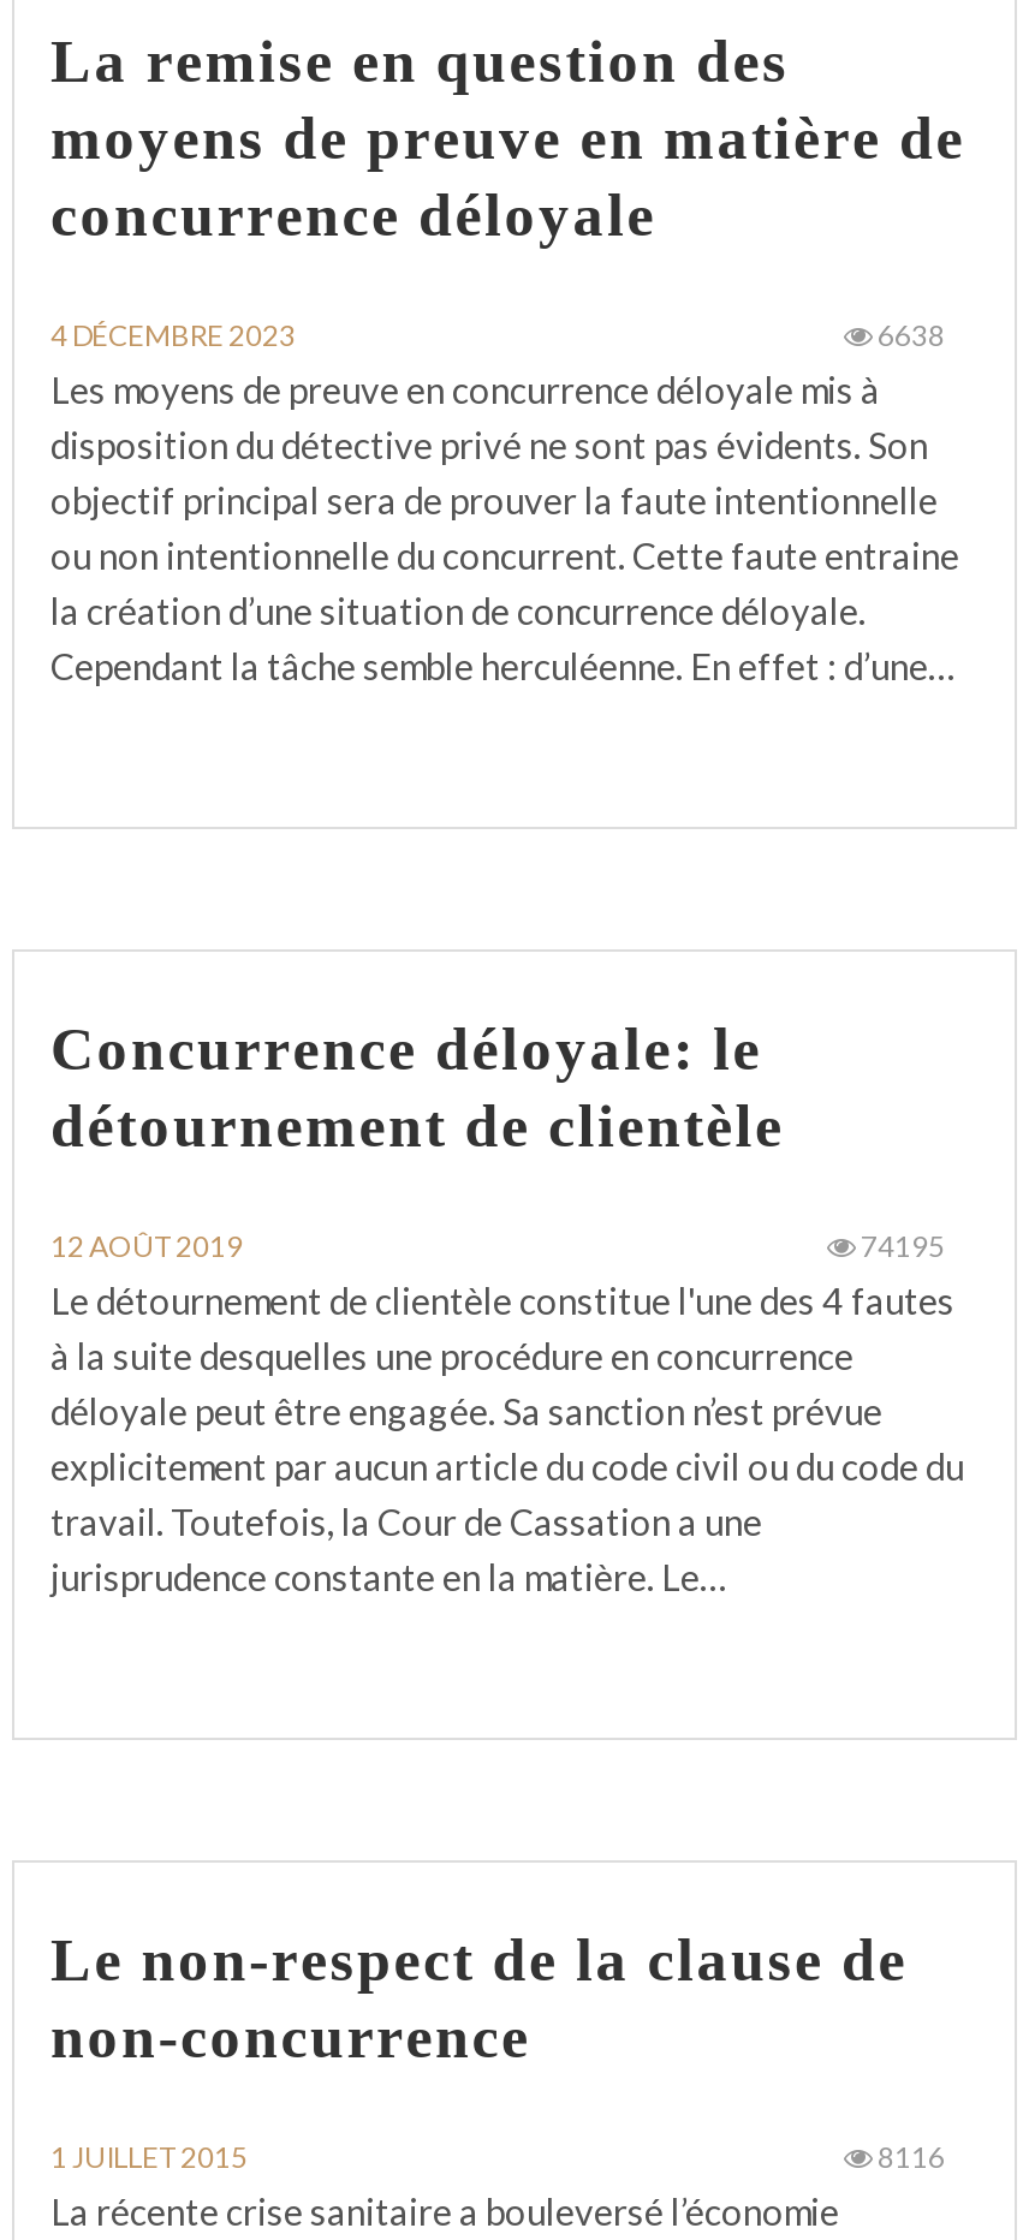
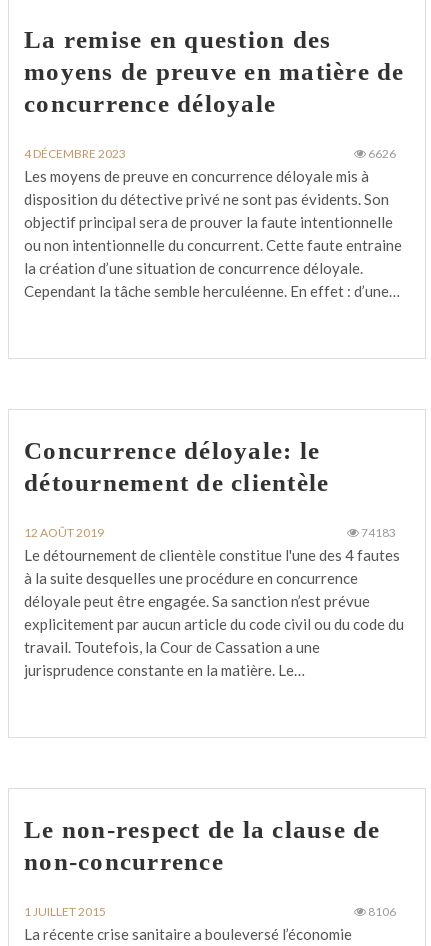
[873,317,945,353] 6638 -> [366,146,396,161] 6626
[856,1228,945,1264] 74195 -> [359,525,396,540] 74183
[873,2139,945,2175] 8116 -> [366,904,396,919] 8106

